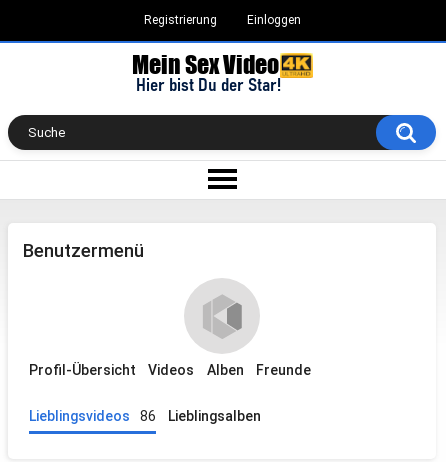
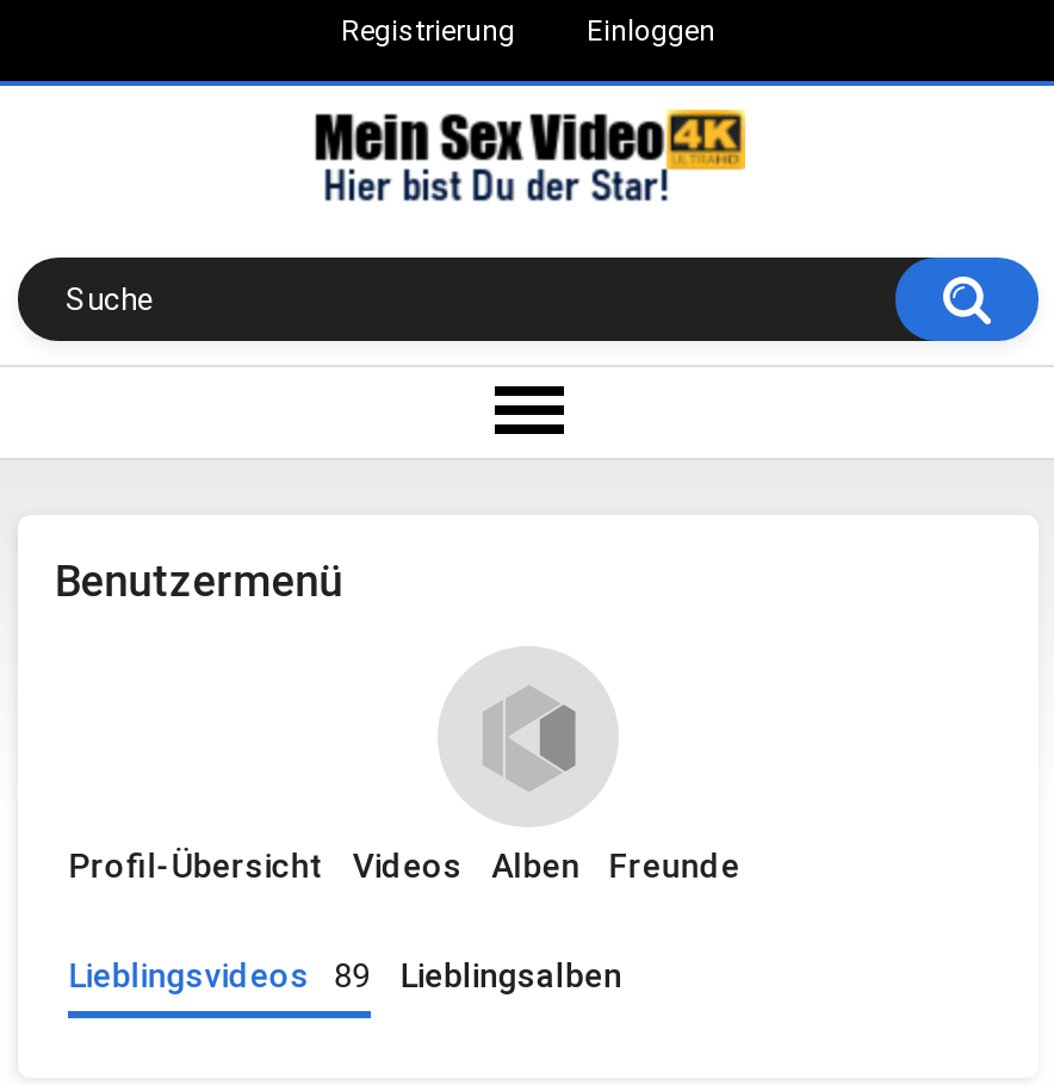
[29,408,261,424] Lieblingsvideos 86 Lieblingsalben -> [69,956,622,994] Lieblingsvideos 89 Lieblingsalben

